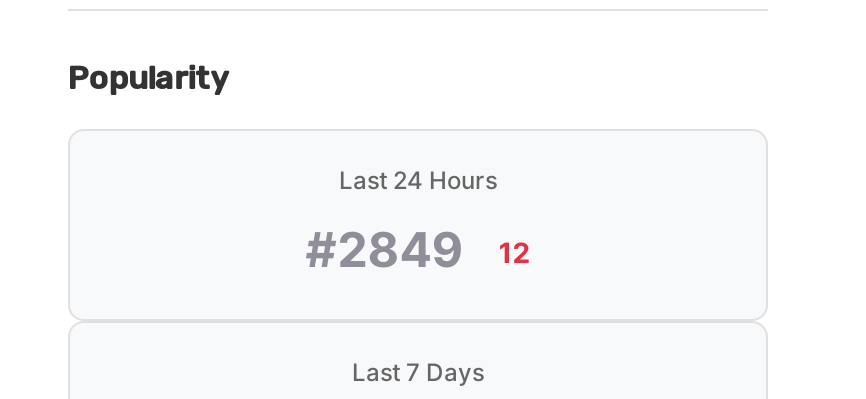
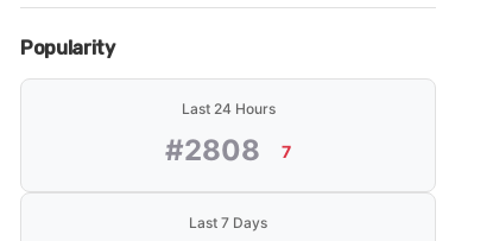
[306,221,464,279] #2849 -> [165,133,260,167] #2808
[498,234,530,268] 12 -> [281,141,291,161] 7

